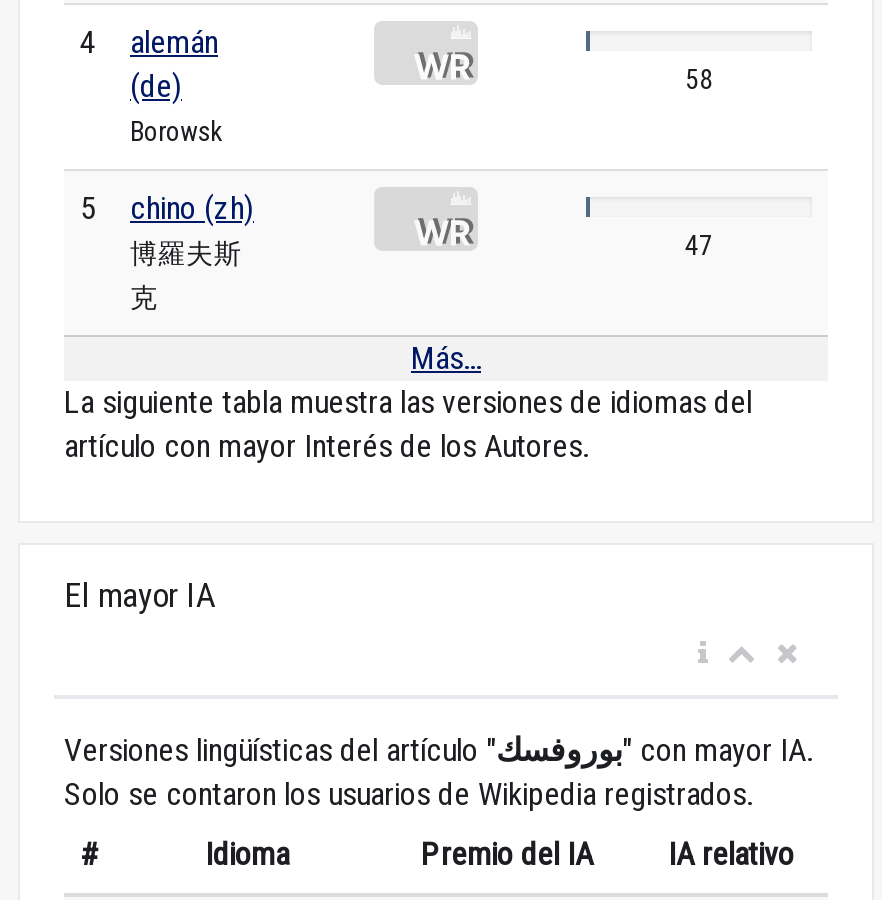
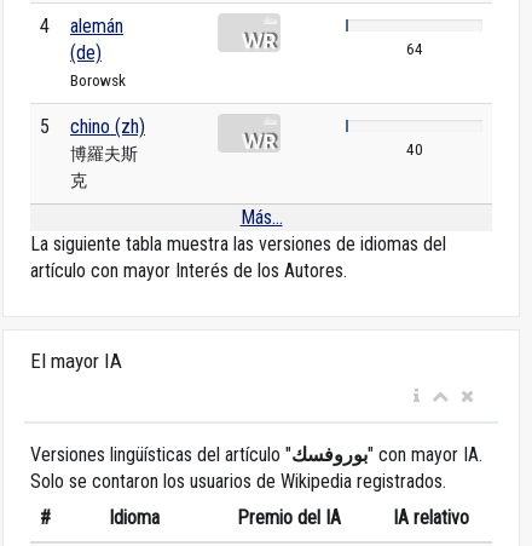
[685,63,713,95] 58 -> [406,39,423,58] 64
[685,229,713,261] 47 -> [406,139,423,159] 40

